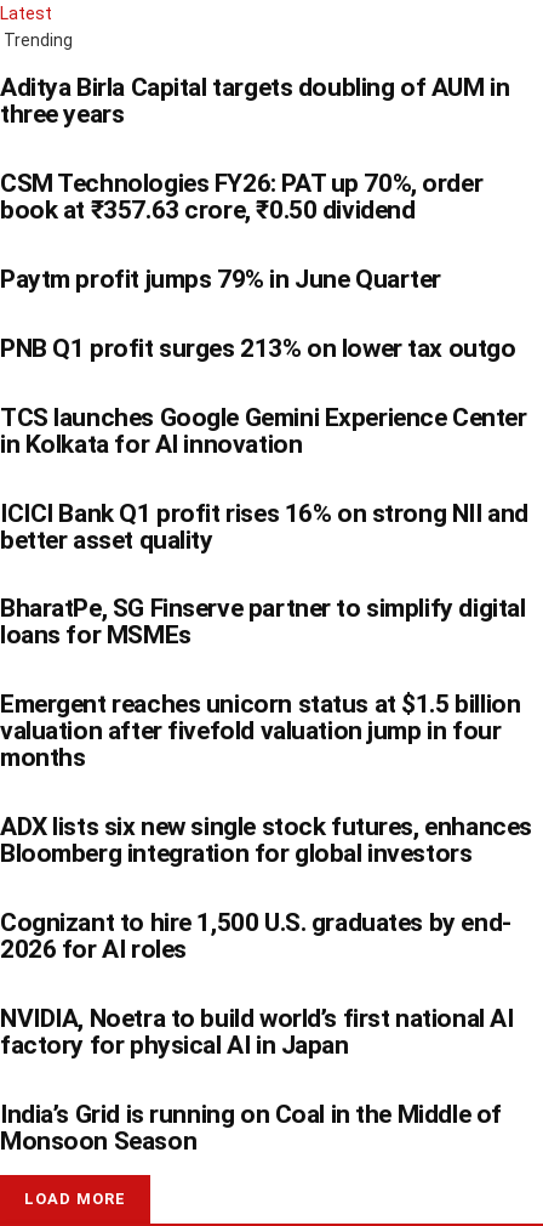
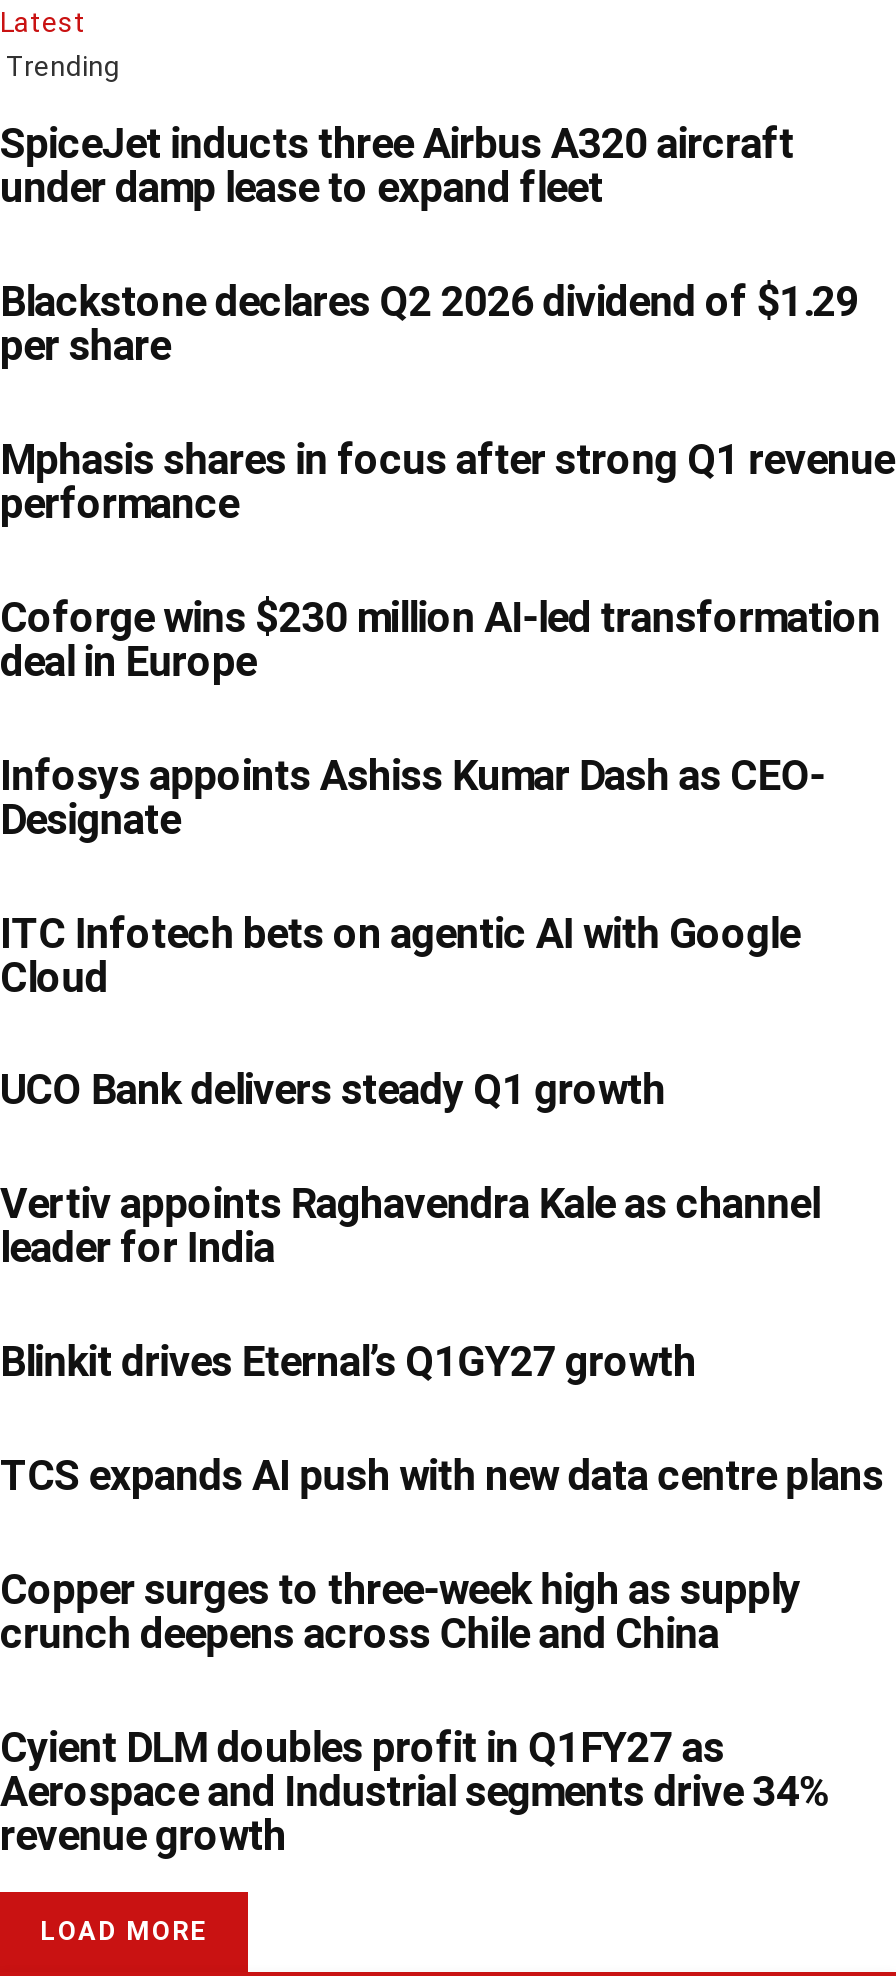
[0,73,509,129] Aditya Birla Capital targets doubling of AUM in | three years -> [0,121,794,213] SpiceJet inducts three Airbus A320 aircraft | under damp lease to expand fleet
[0,169,483,225] CSM Technologies FY26: PAT up 70%, order | book at ₹357.63 crore, ₹0.50 dividend -> [0,279,858,371] Blackstone declares Q2 2026 dividend of $1.29 | per share
[0,265,441,294] Paytm profit jumps 79% in June Quarter -> [0,436,895,528] Mphasis shares in focus after strong Q1 revenue | performance
[0,334,516,363] PNB Q1 profit surges 213% on lower tax outgo -> [0,594,881,686] Coforge wins $230 million AI-led transformation | deal in Europe
[0,403,527,459] TCS launches Google Gemini Experience Center | in Kolkata for AI innovation -> [0,752,825,844] Infosys appoints Ashiss Kumar Dash as CEO- | Designate
[0,498,528,554] ICICI Bank Q1 profit rises 16% on strong NII and | better asset quality -> [0,909,800,1001] ITC Infotech bets on agentic AI with Google | Cloud
[0,594,525,650] BharatPe, SG Finserve partner to simplify digital | loans for MSMEs -> [0,1067,665,1115] UCO Bank delivers steady Q1 growth
[0,690,520,772] Emergent reaches unicorn status at $1.5 billion | valuation after fivefold valuation jump in four | months -> [0,1181,820,1273] Vertiv appoints Raghavendra Kale as channel | leader for India
[0,812,532,868] ADX lists six new single stock futures, enhances | Bloomberg integration for global investors -> [0,1338,696,1386] Blinkit drives Eternal’s Q1GY27 growth
[0,908,511,964] Cognizant to hire 1,500 U.S. graduates by end- | 2026 for AI roles -> [0,1452,883,1500] TCS expands AI push with new data centre plans
[0,1004,513,1060] NVIDIA, Noetra to build world’s first national AI | factory for physical AI in Japan -> [0,1566,801,1658] Copper surges to three-week high as supply | crunch deepens across Chile and China
[0,1099,502,1155] India’s Grid is running on Coal in the Middle of | Monsoon Season -> [0,1723,830,1859] Cyient DLM doubles profit in Q1FY27 as | Aerospace and Industrial segments drive 34% | revenue growth

